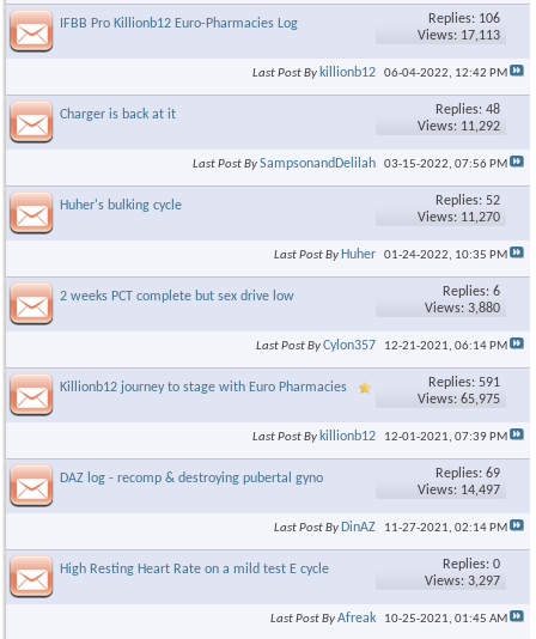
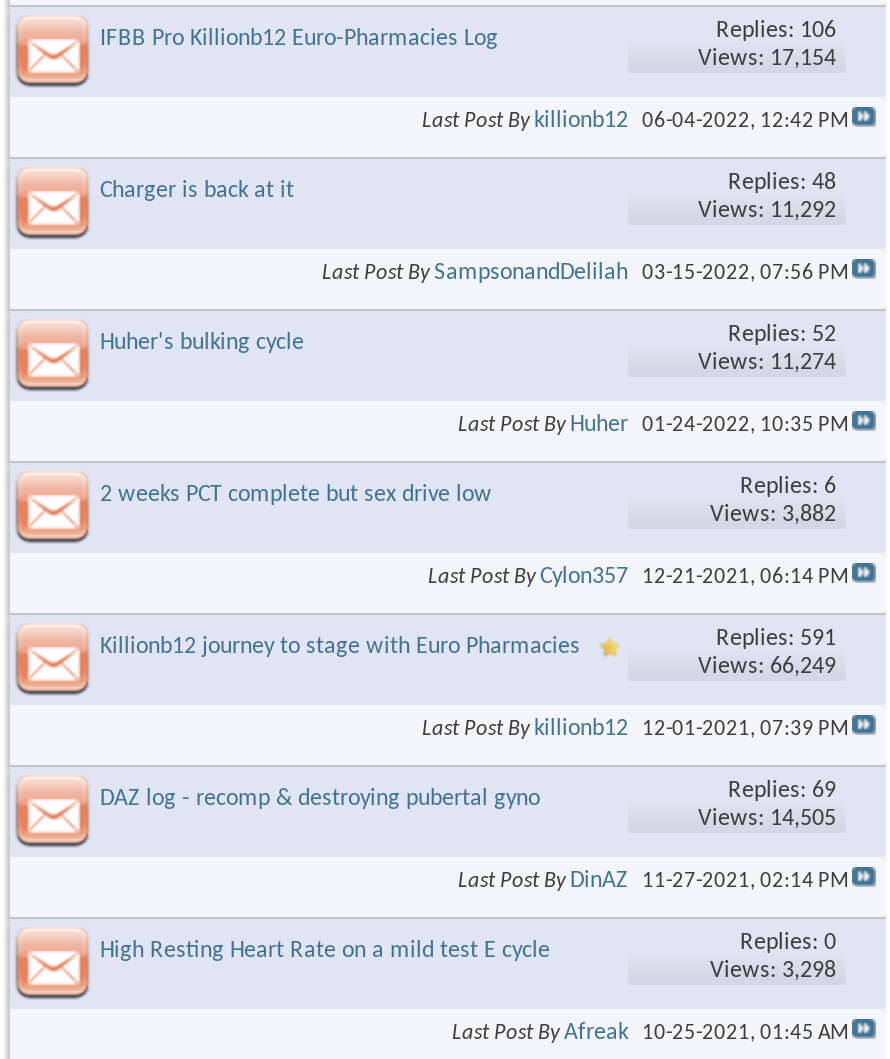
[418,29,500,43] Views: 17,113 -> [698,47,836,71] Views: 17,154
[418,211,500,225] Views: 11,270 -> [698,351,836,375] Views: 11,274
[425,302,500,316] Views: 3,880 -> [710,503,836,527] Views: 3,882
[418,392,500,407] Views: 65,975 -> [698,655,836,679] Views: 66,249
[418,483,500,498] Views: 14,497 -> [698,807,836,831] Views: 14,505
[425,574,500,589] Views: 3,297 -> [710,959,836,983] Views: 3,298

